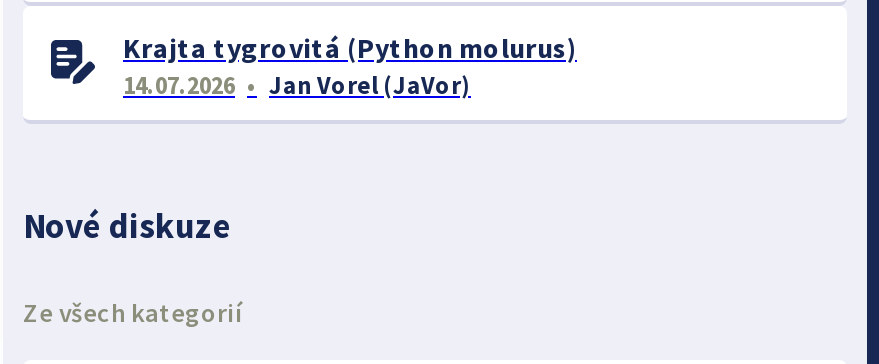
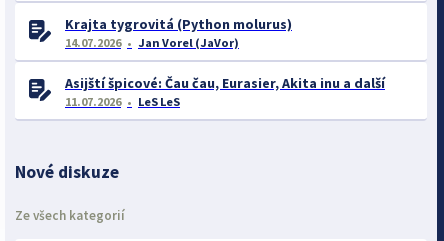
none -> [65,74,385,109] Asijští špicové: Čau čau, Eurasier, Akita inu a další | 11.07.2026 | LeS LeS

